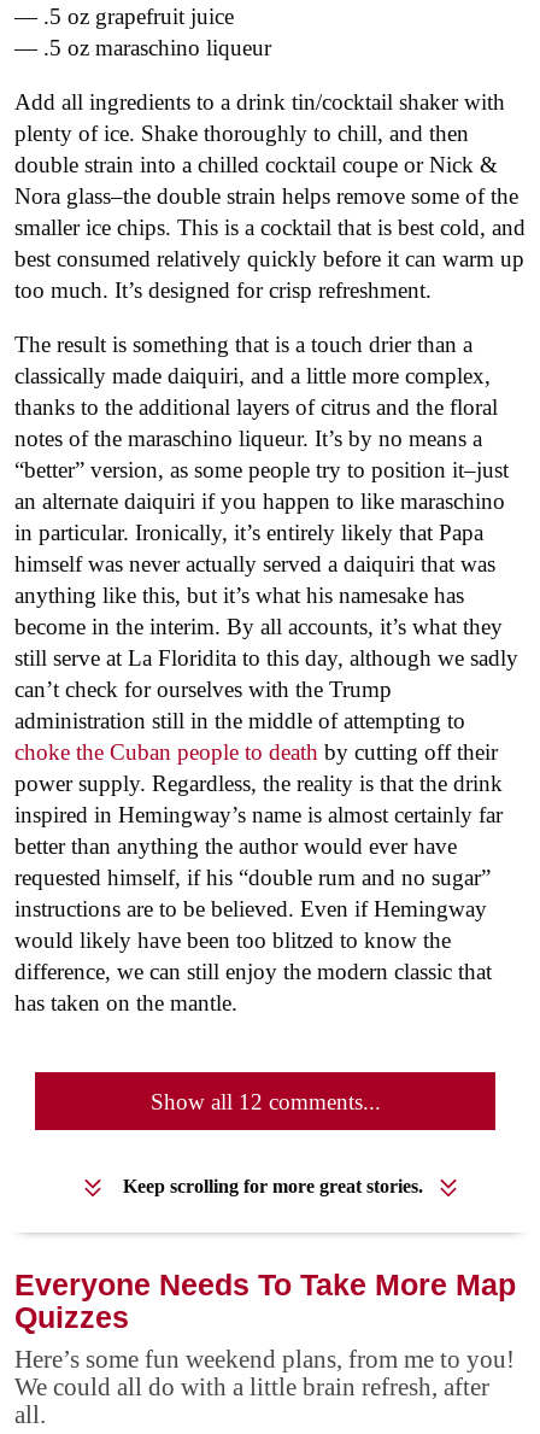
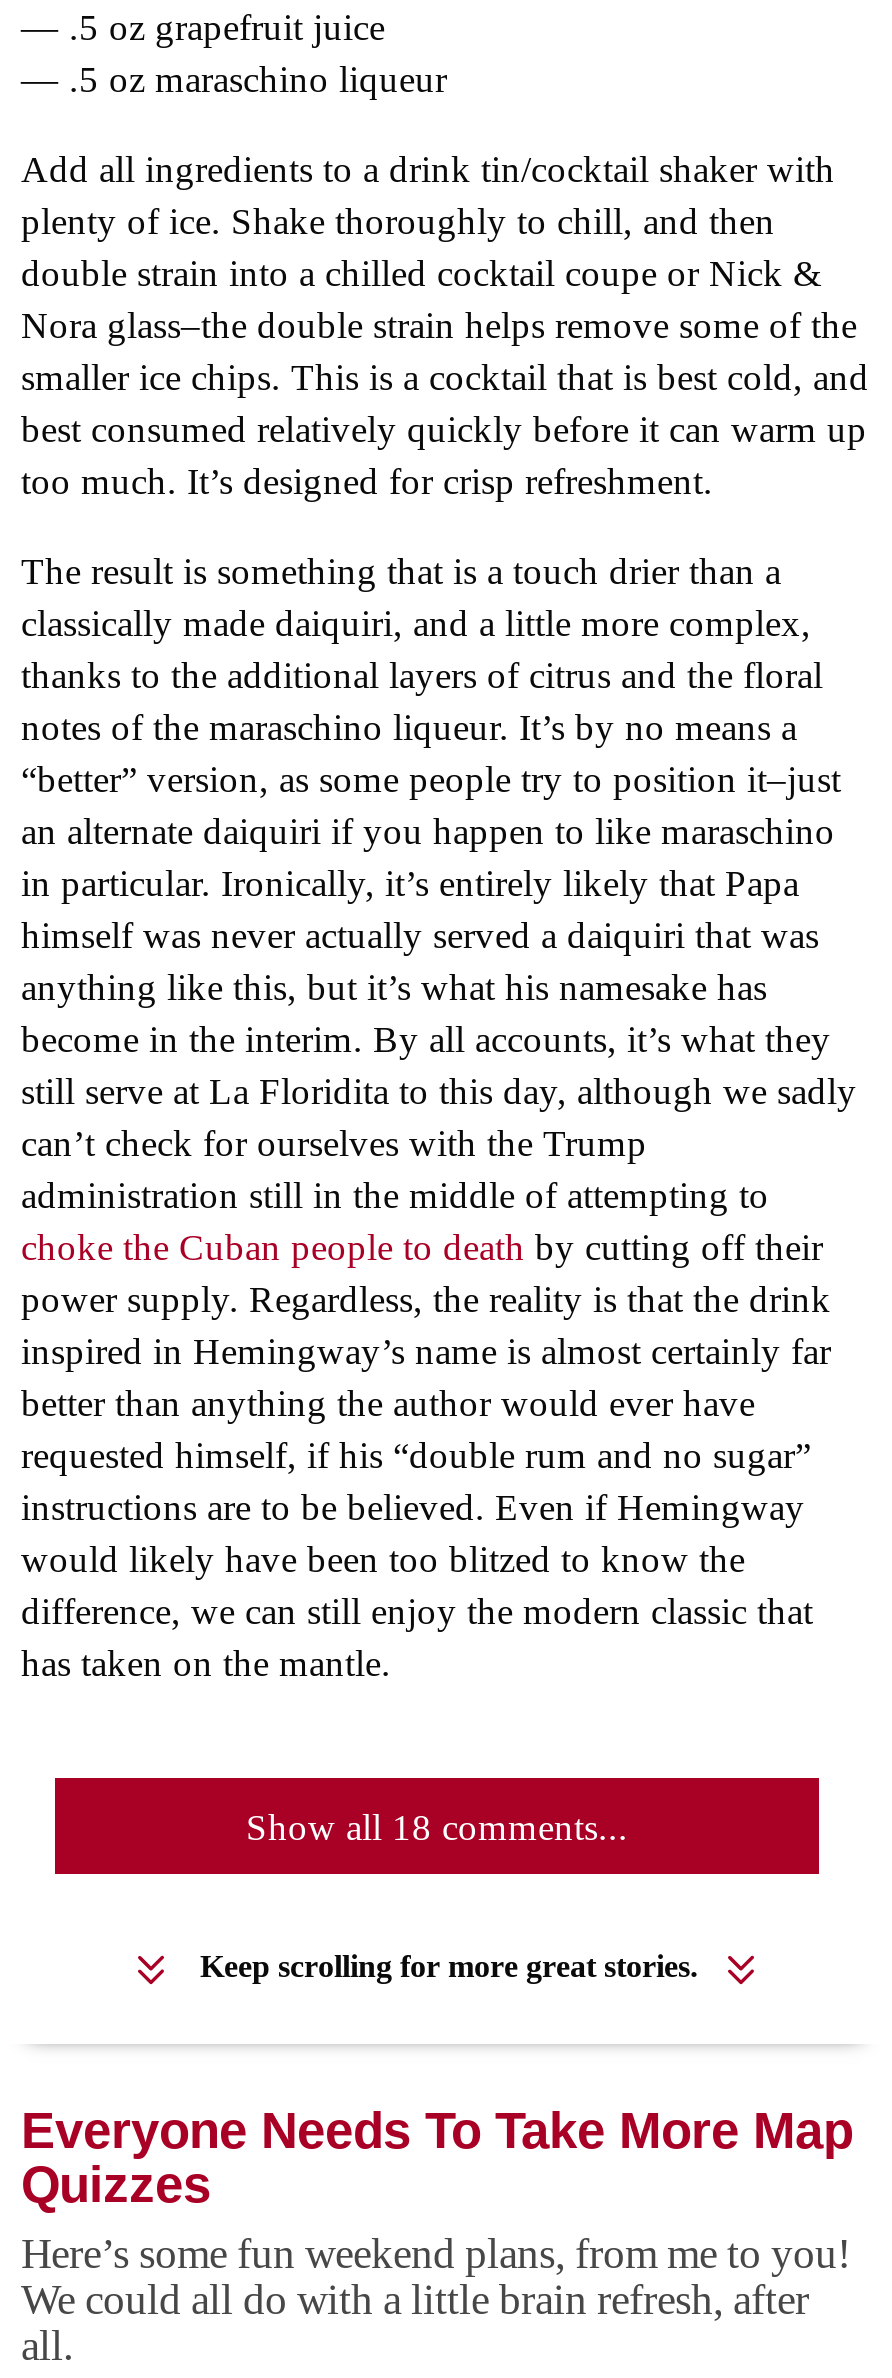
[150,1089,380,1115] Show all 12 comments... -> [246,1806,628,1848] Show all 18 comments...

